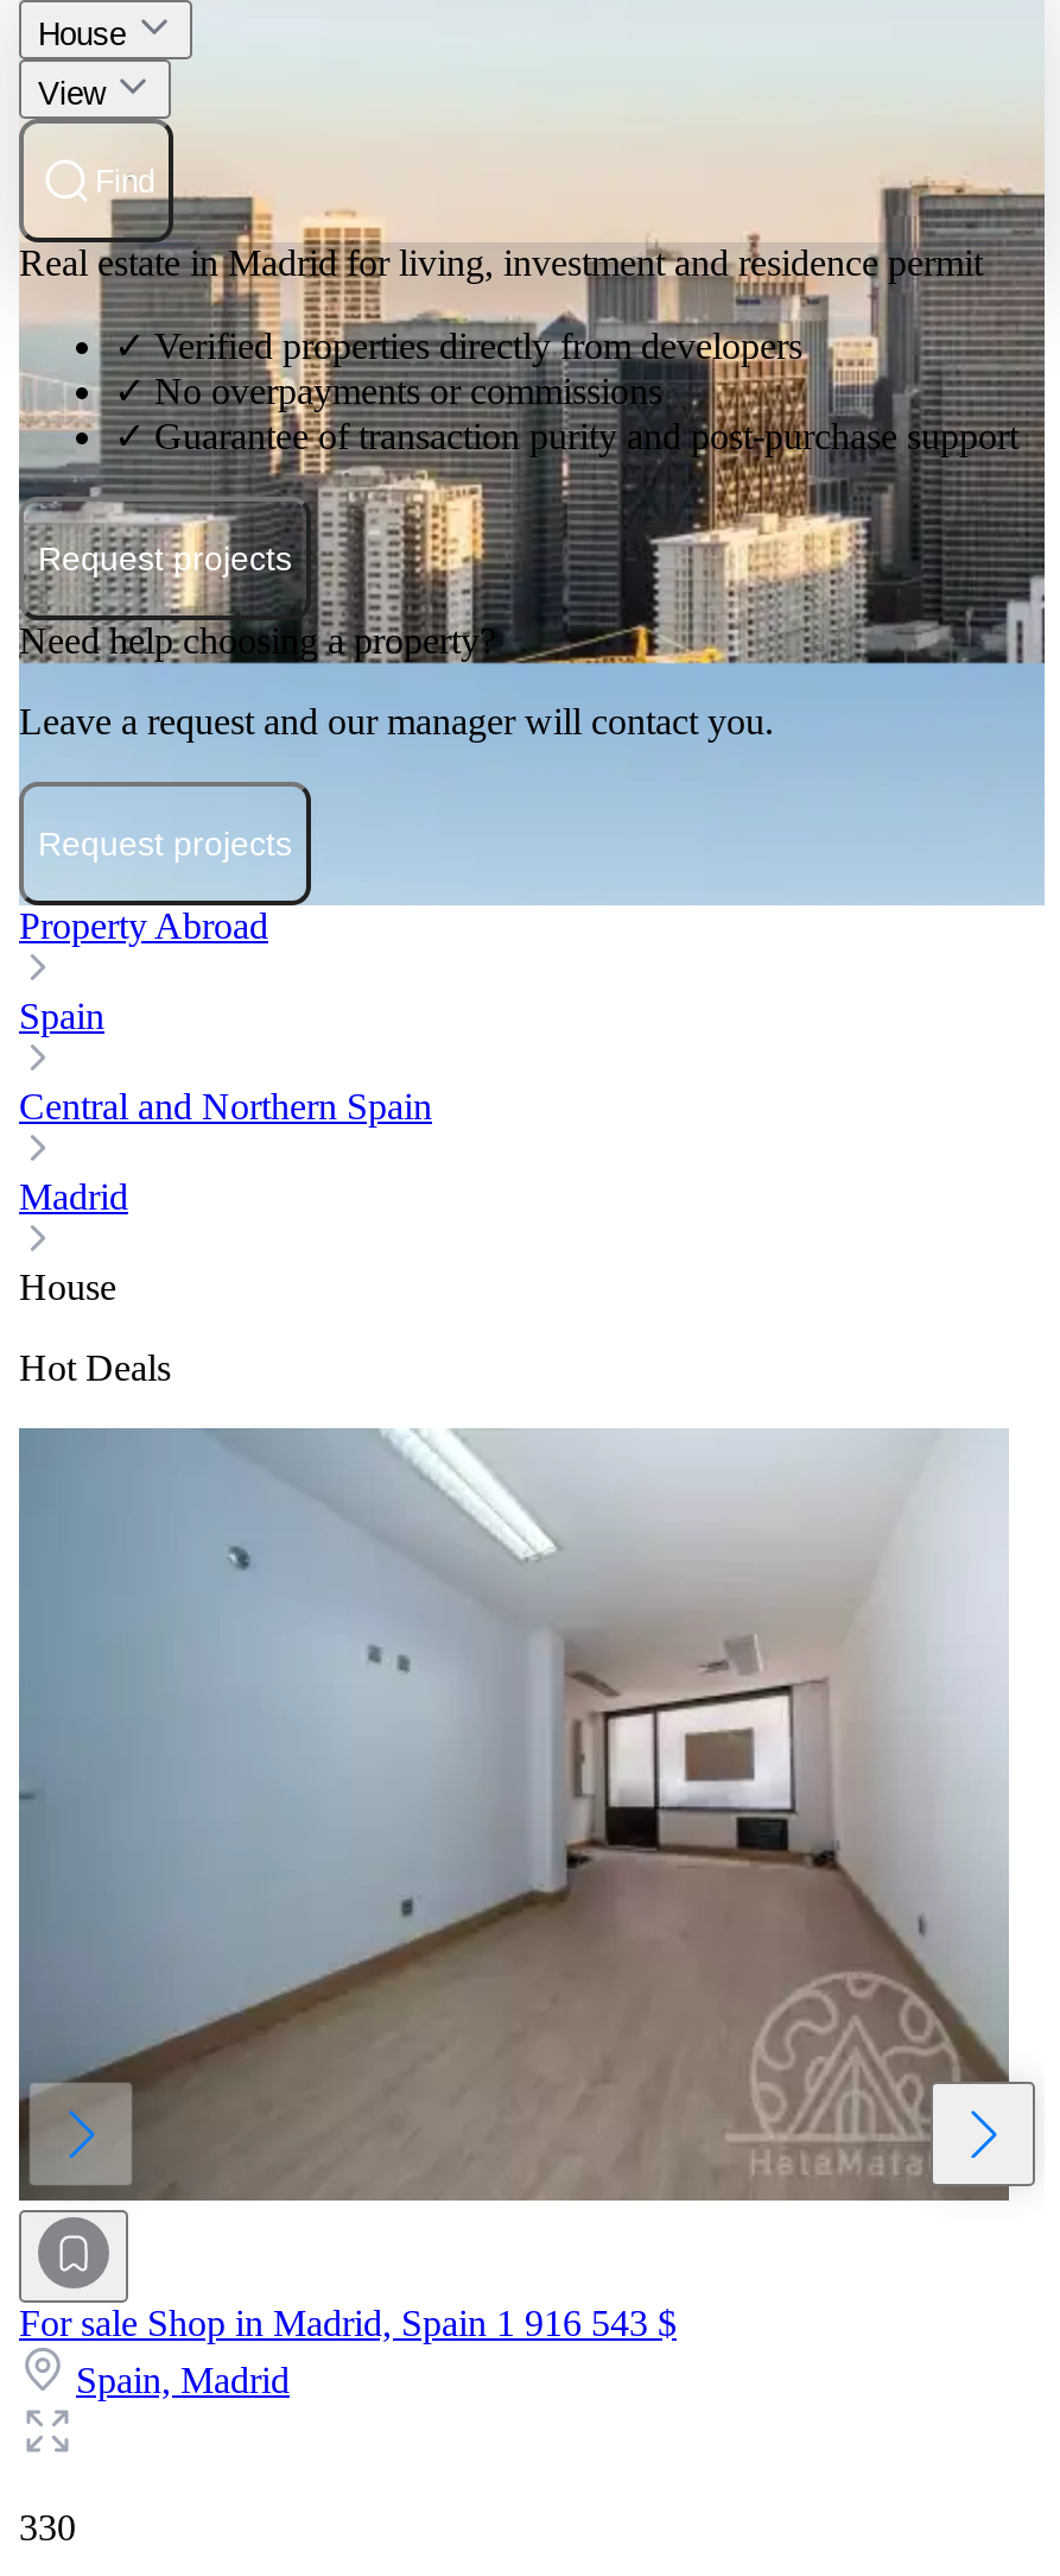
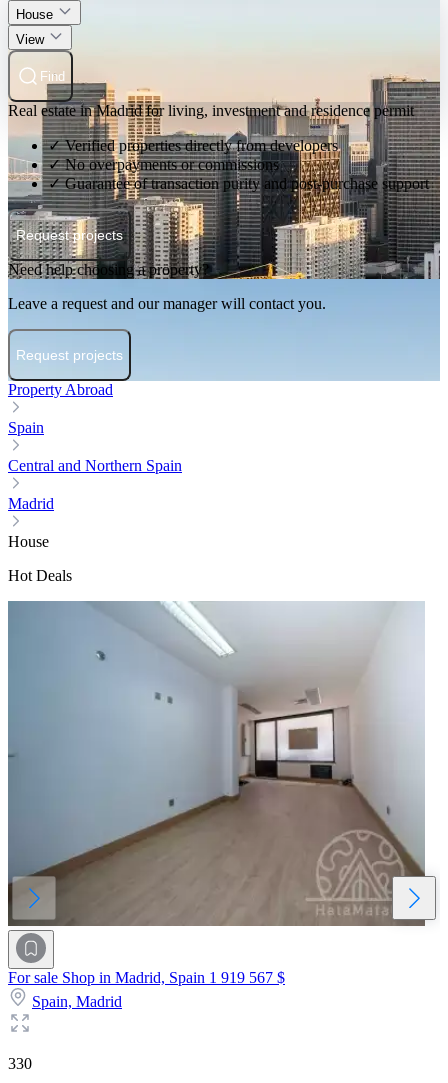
[19,2303,677,2344] For sale Shop in Madrid, Spain 1 916 543 $ -> [8,969,285,986] For sale Shop in Madrid, Spain 1 919 567 $

